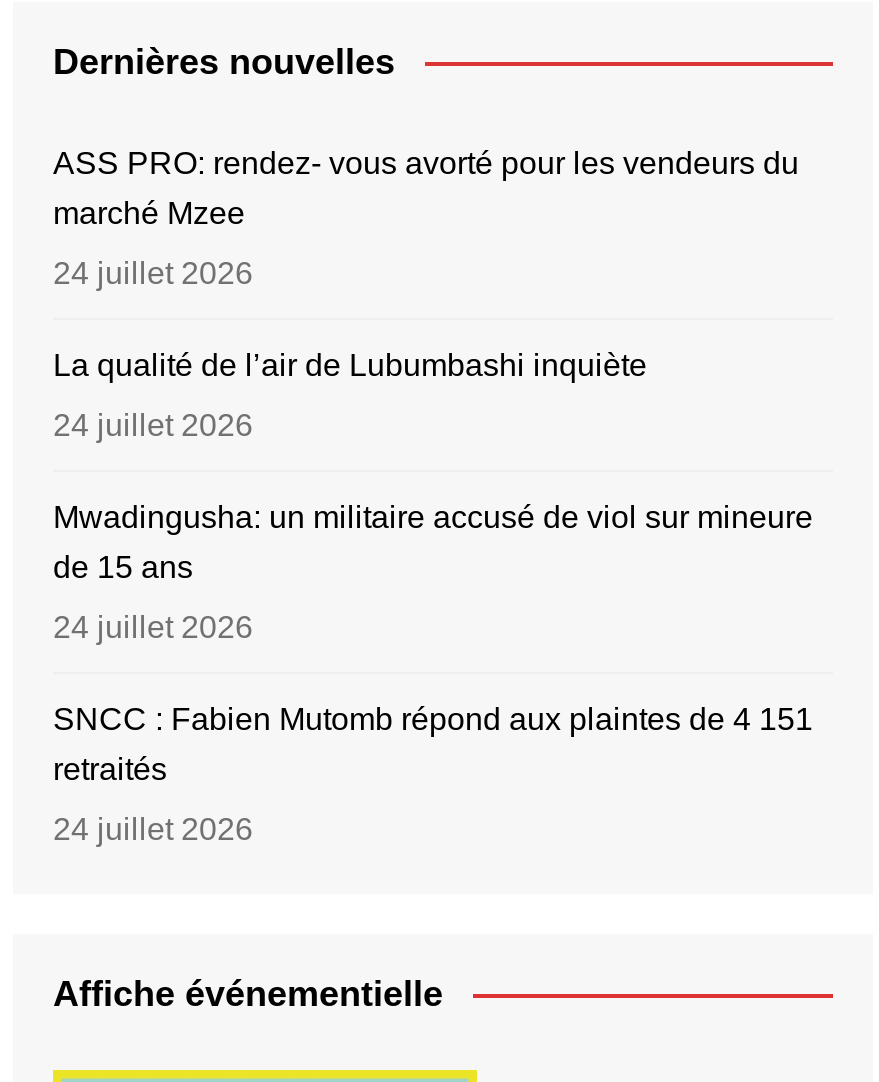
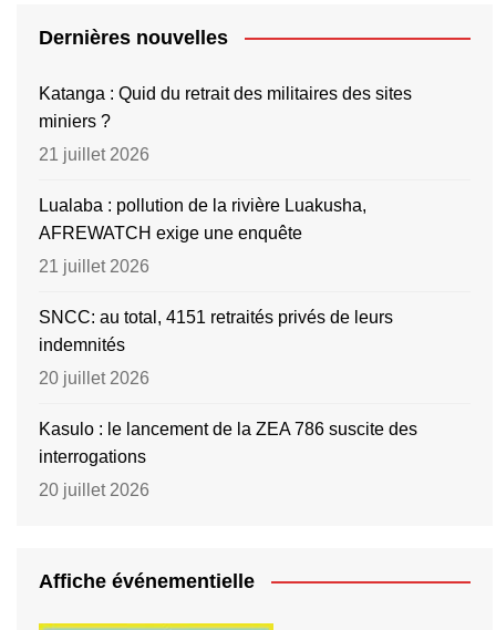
[53,146,813,846] ASS PRO: rendez- vous avorté pour les vendeurs du | marché Mzee | 24 juillet 2026 | La qualité de l’air de Lubumbashi inquiète | 24 juillet 2026 | Mwadingusha: un militaire accusé de viol sur mineure | de 15 ans | 24 juillet 2026 | SNCC : Fabien Mutomb répond aux plaintes de 4 151 | retraités | 24 juillet 2026 -> [39,84,417,499] Katanga : Quid du retrait des militaires des sites | miniers ? | 21 juillet 2026 | Lualaba : pollution de la rivière Luakusha, | AFREWATCH exige une enquête | 21 juillet 2026 | SNCC: au total, 4151 retraités privés de leurs | indemnités | 20 juillet 2026 | Kasulo : le lancement de la ZEA 786 suscite des | interrogations | 20 juillet 2026

